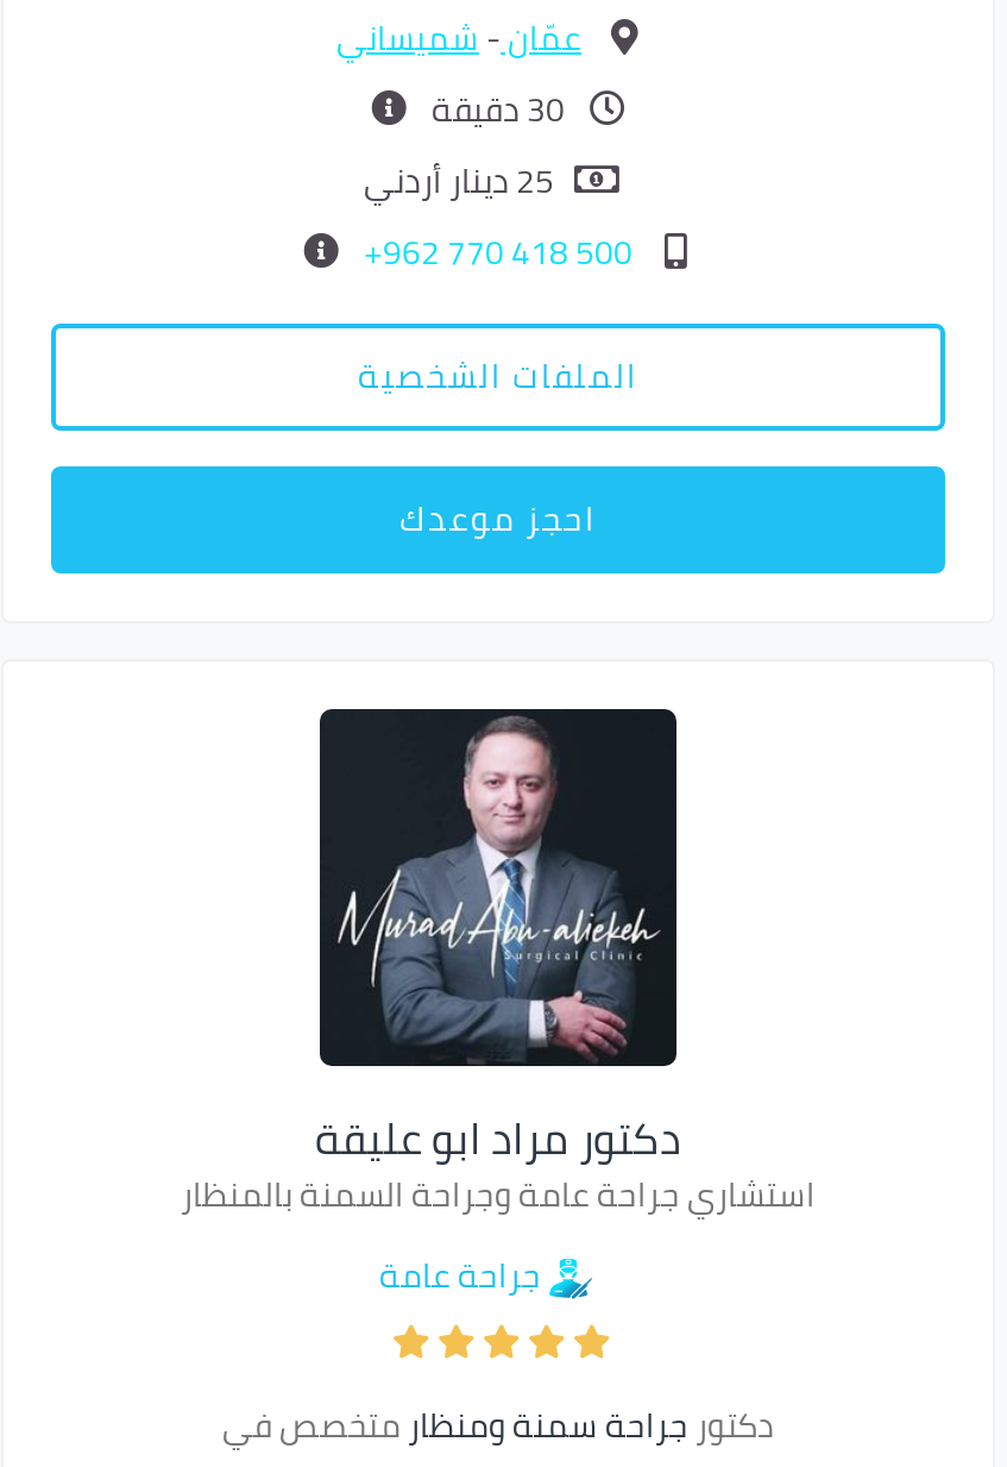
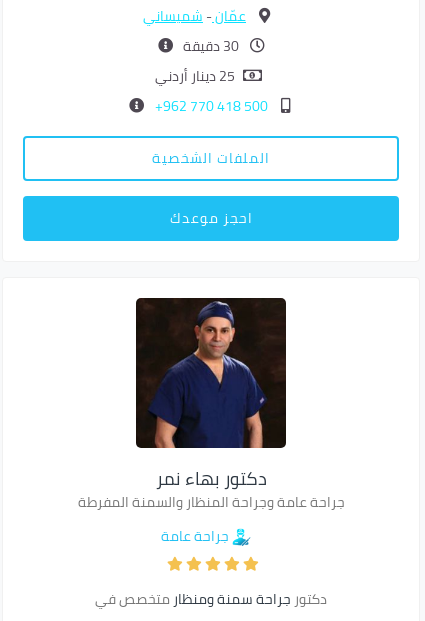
[181,711,816,1225] [image] | دكتور مراد ابو عليقة | استشاري جراحة عامة وجراحة السمنة بالمنظار -> [77,300,344,515] [image] | دكتور بهاء نمر | جراحة عامة وجراحة المنظار والسمنة المفرطة

